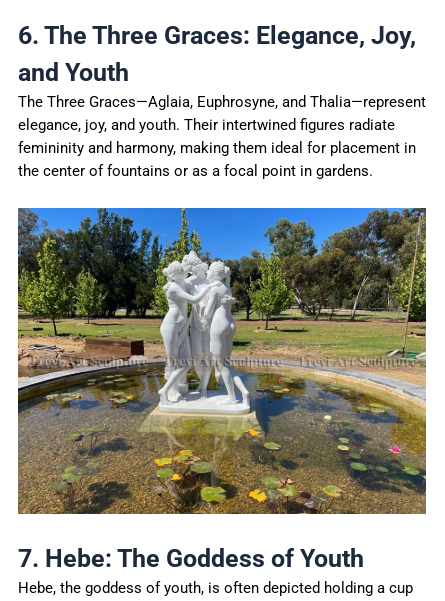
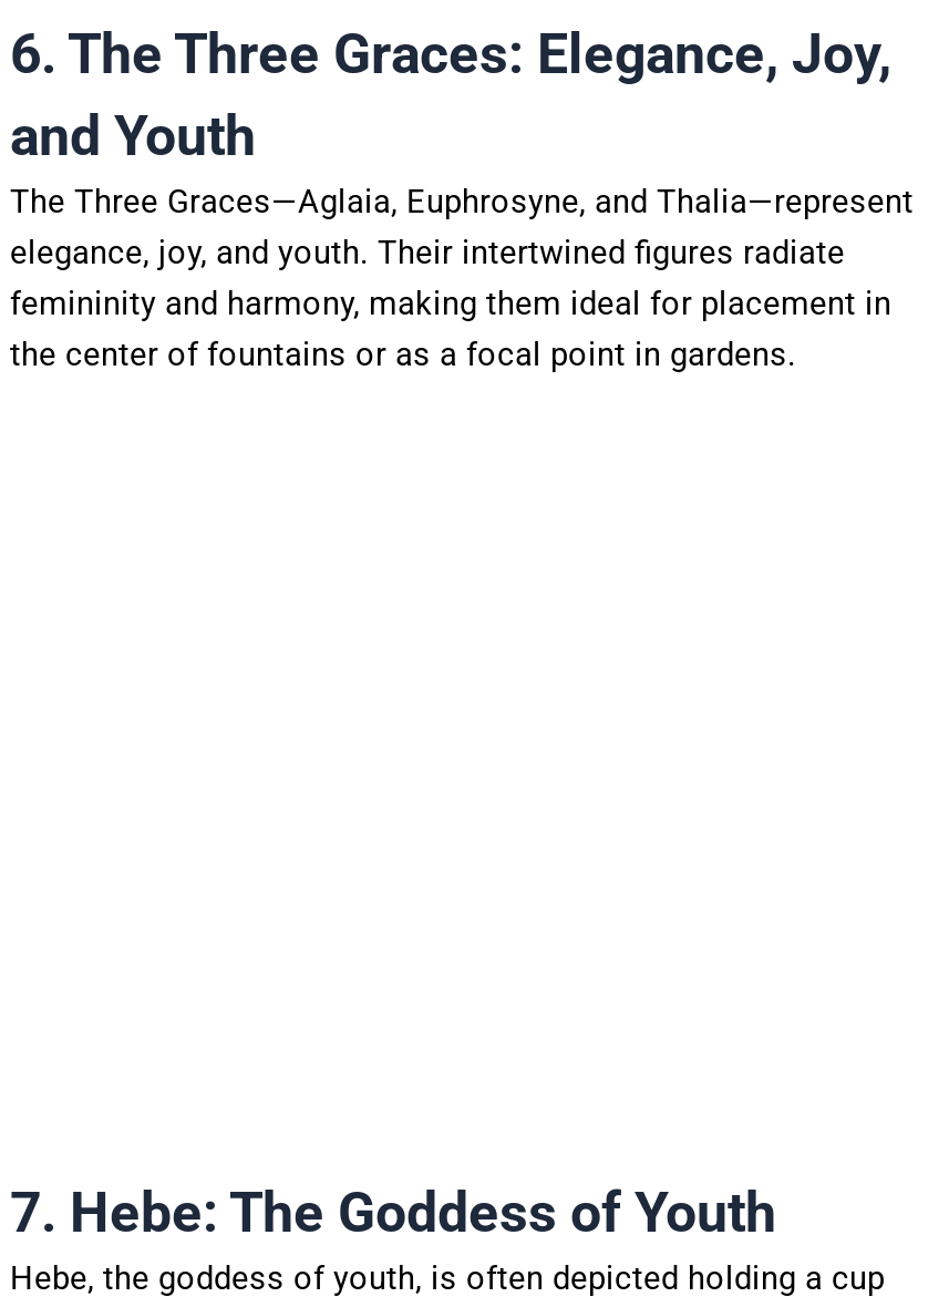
[17,207,427,515] [image] -> none

